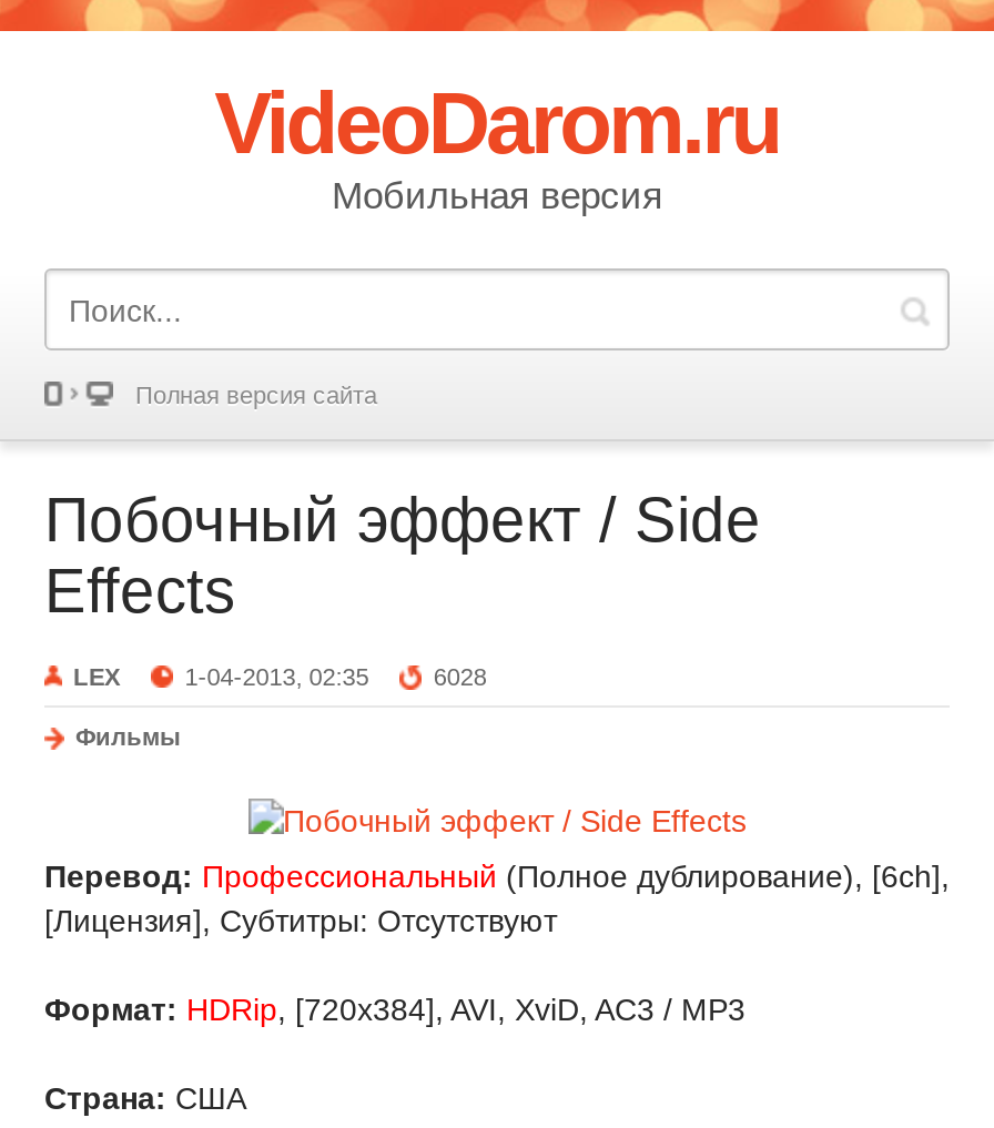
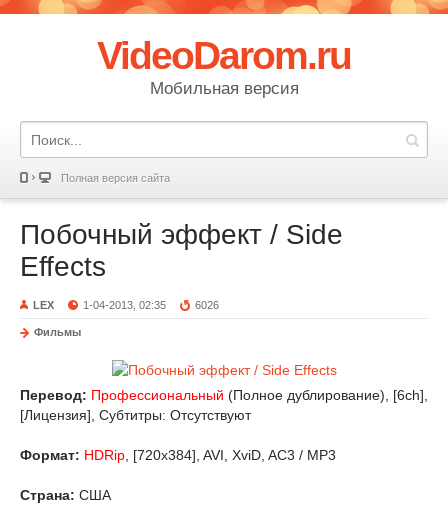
[434,663,487,690] 6028 -> [195,299,219,311] 6026

